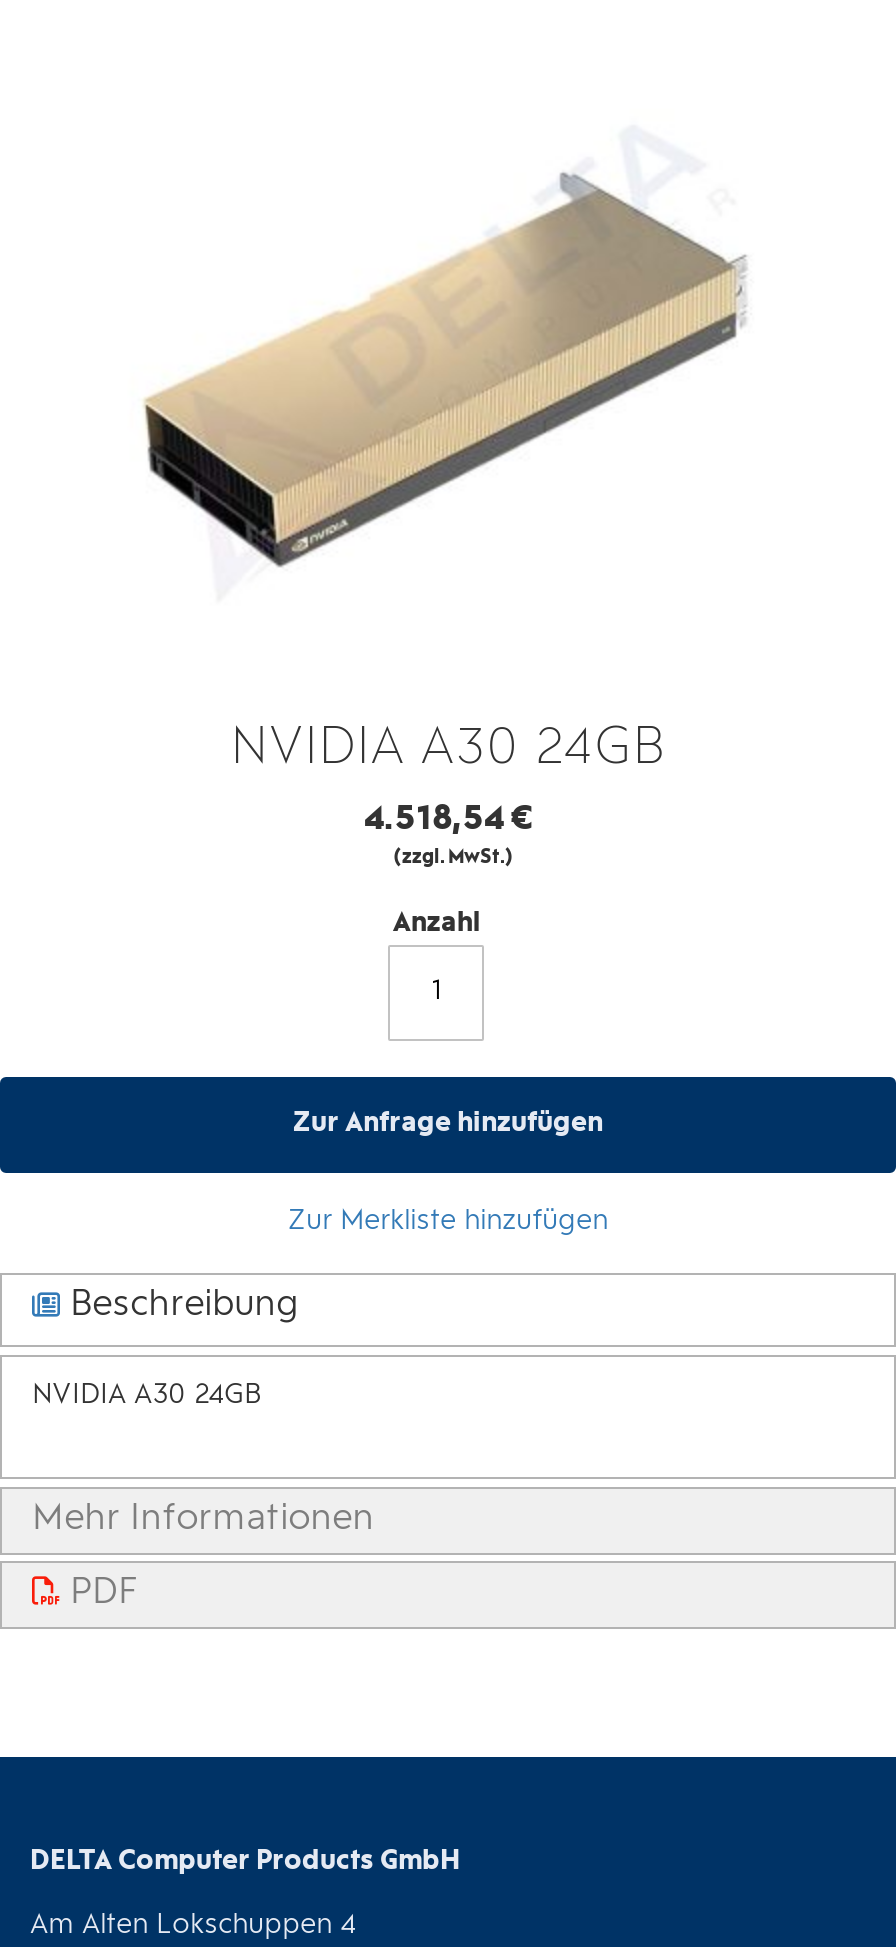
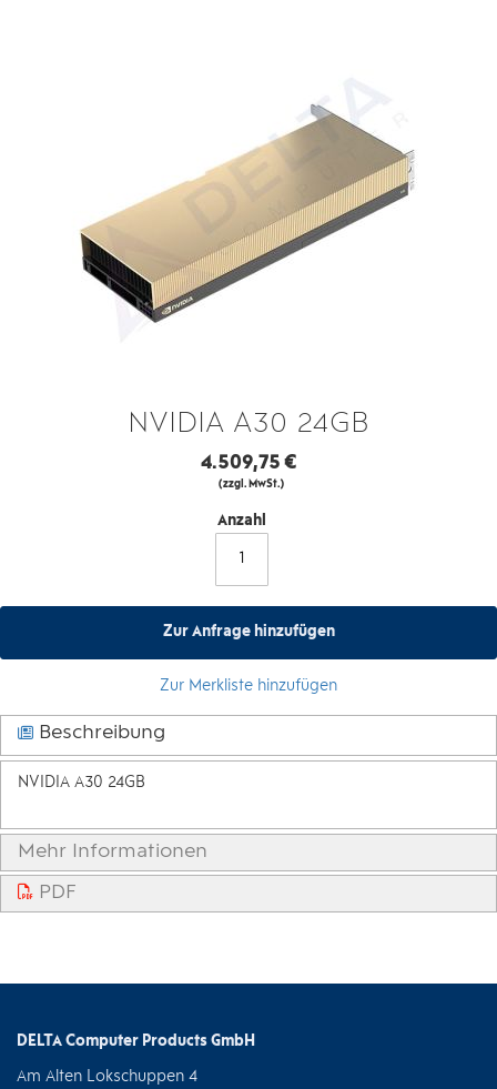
[364,800,532,838] 4.518,54 € -> [201,452,296,473] 4.509,75 €

